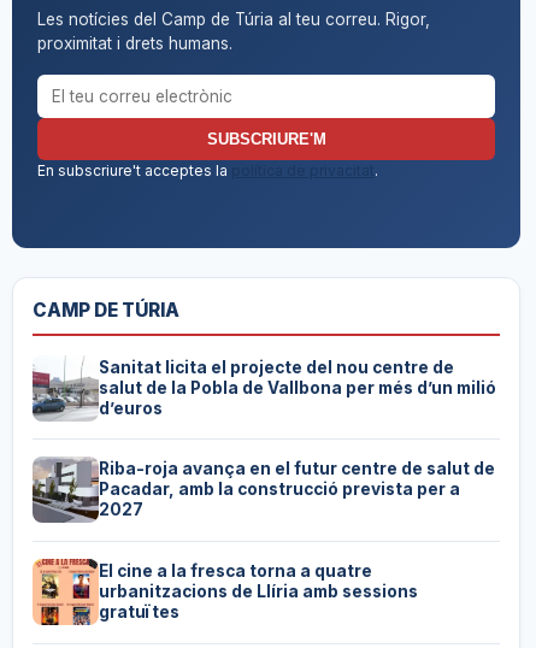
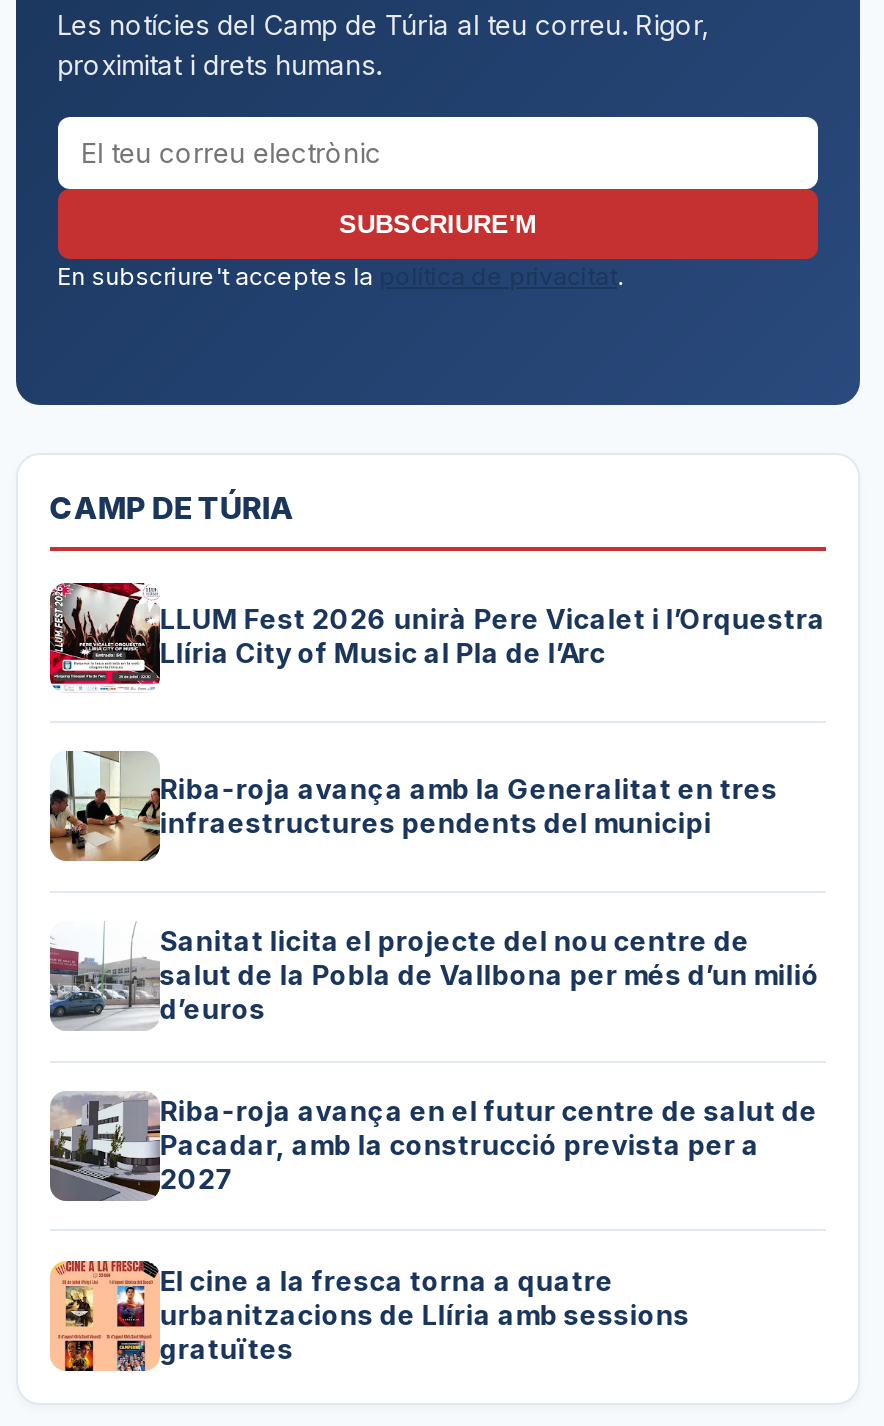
none -> [48,581,826,691] [image] | LLUM Fest 2026 unirà Pere Vicalet i l’Orquestra | Llíria City of Music al Pla de l’Arc
none -> [50,749,778,861] [image] | Riba-roja avança amb la Generalitat en tres | infraestructures pendents del municipi

